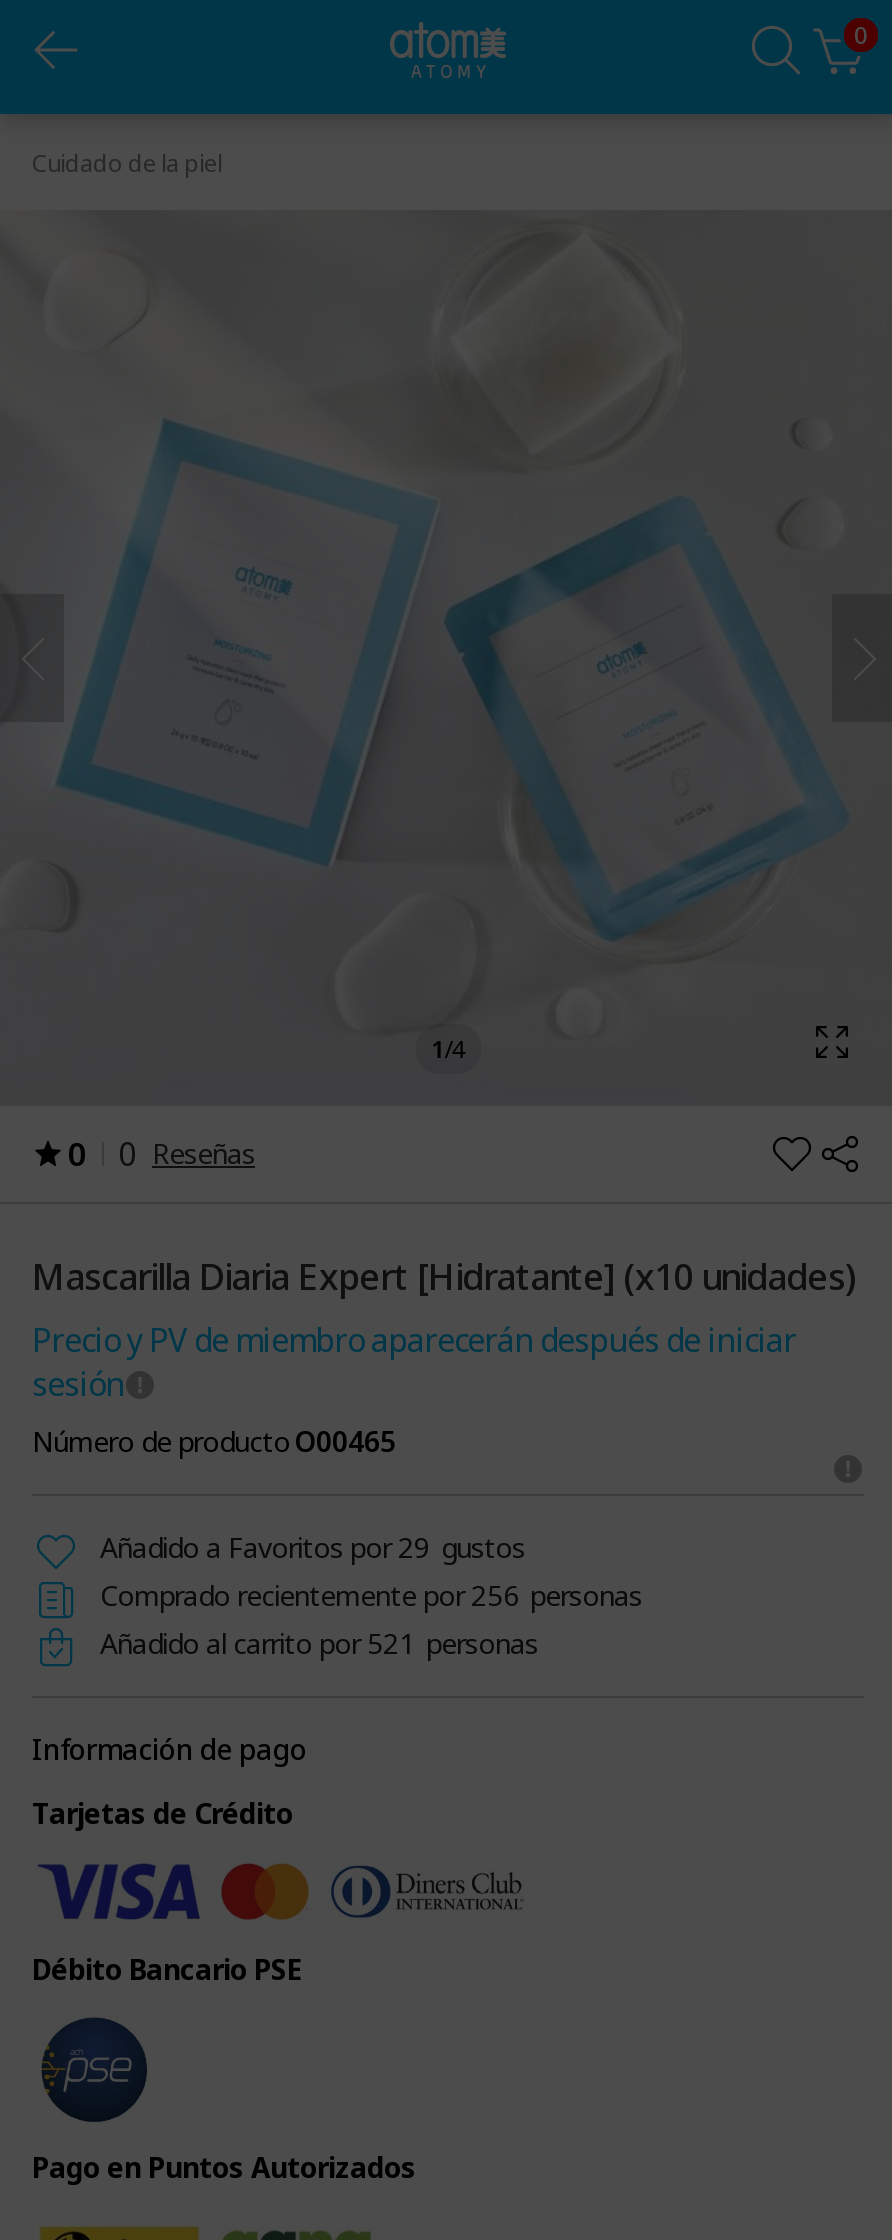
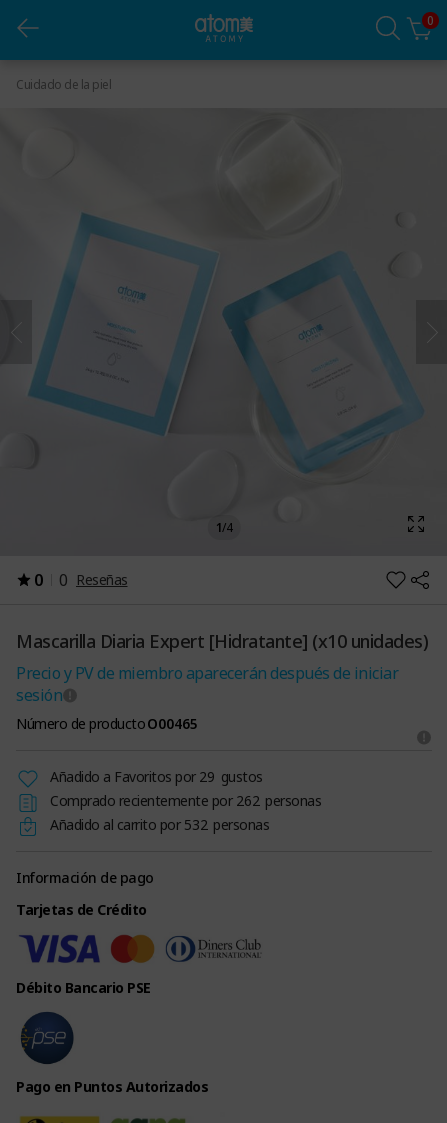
[100,1576,642,1614] Comprado recientemente por256 personas -> [50,791,321,810] Comprado recientemente por262 personas
[100,1624,538,1662] Añadido al carrito por 521 personas -> [50,815,269,834] Añadido al carrito por 532 personas

